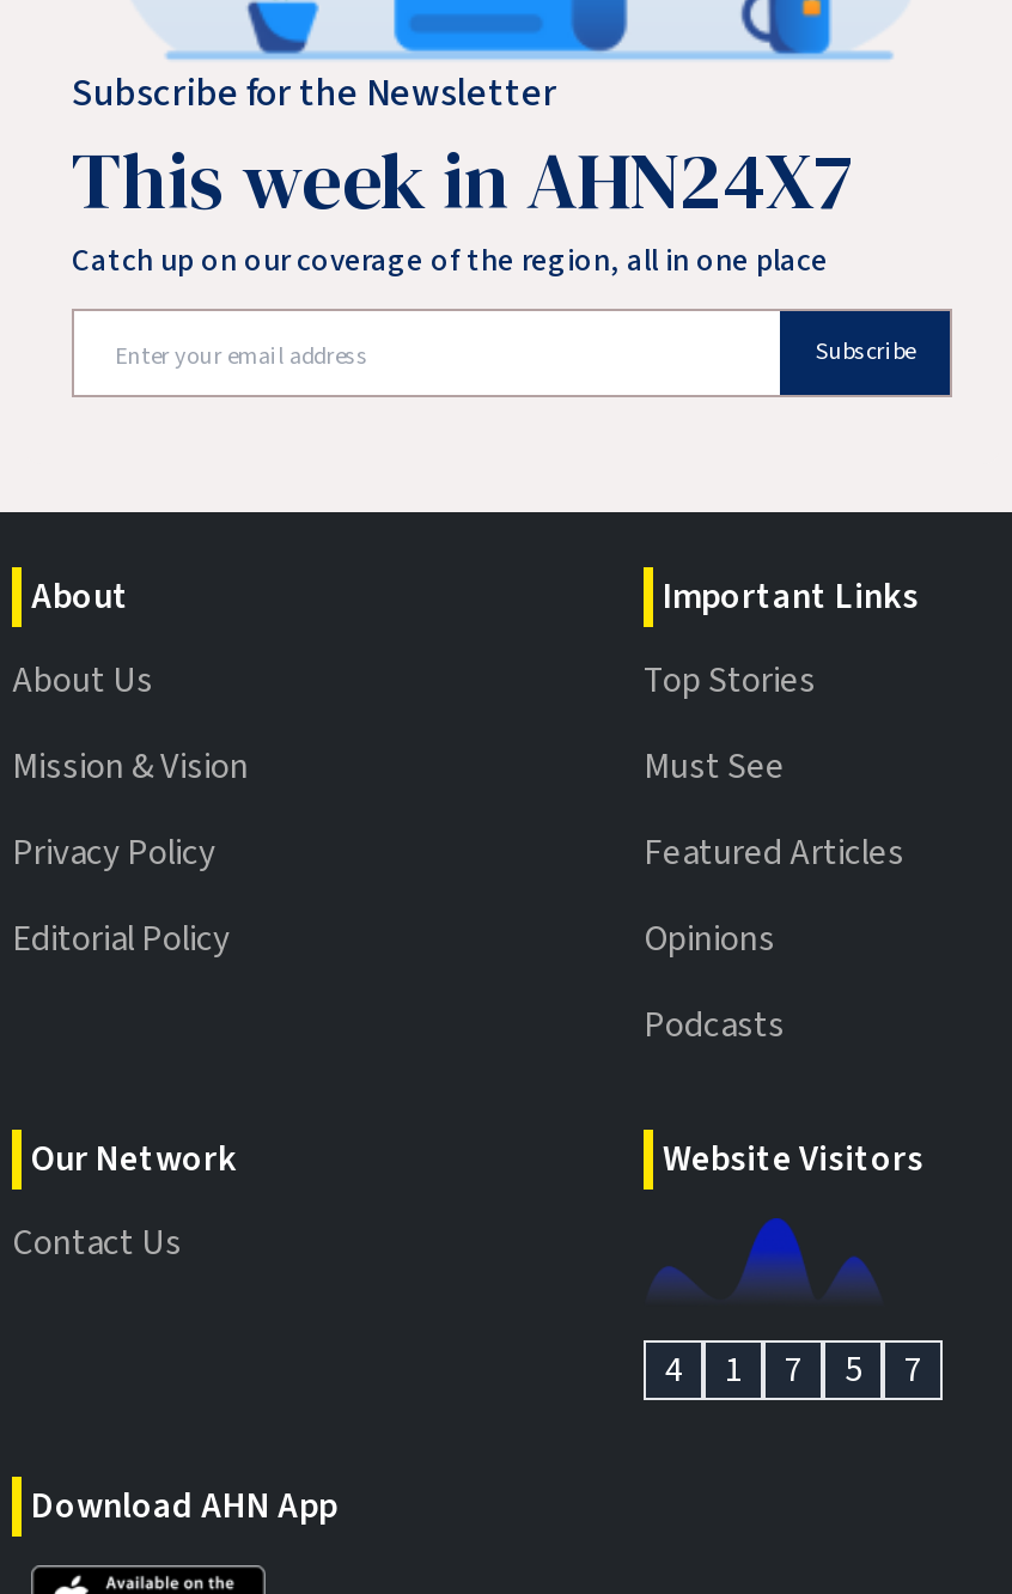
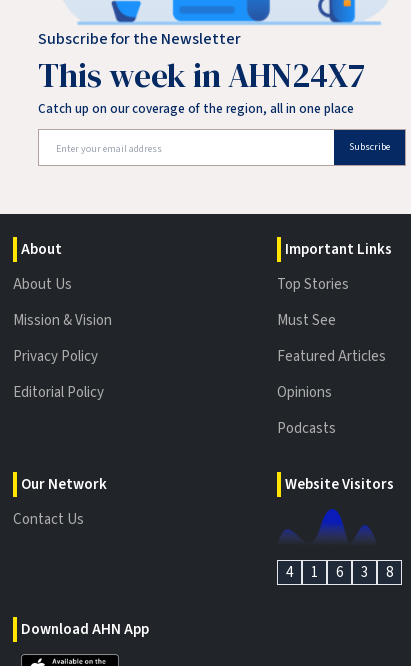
[785,1345,801,1395] 7 -> [336,562,343,583] 6
[845,1345,861,1395] 5 -> [361,562,368,583] 3
[904,1345,921,1395] 7 -> [386,562,393,583] 8

